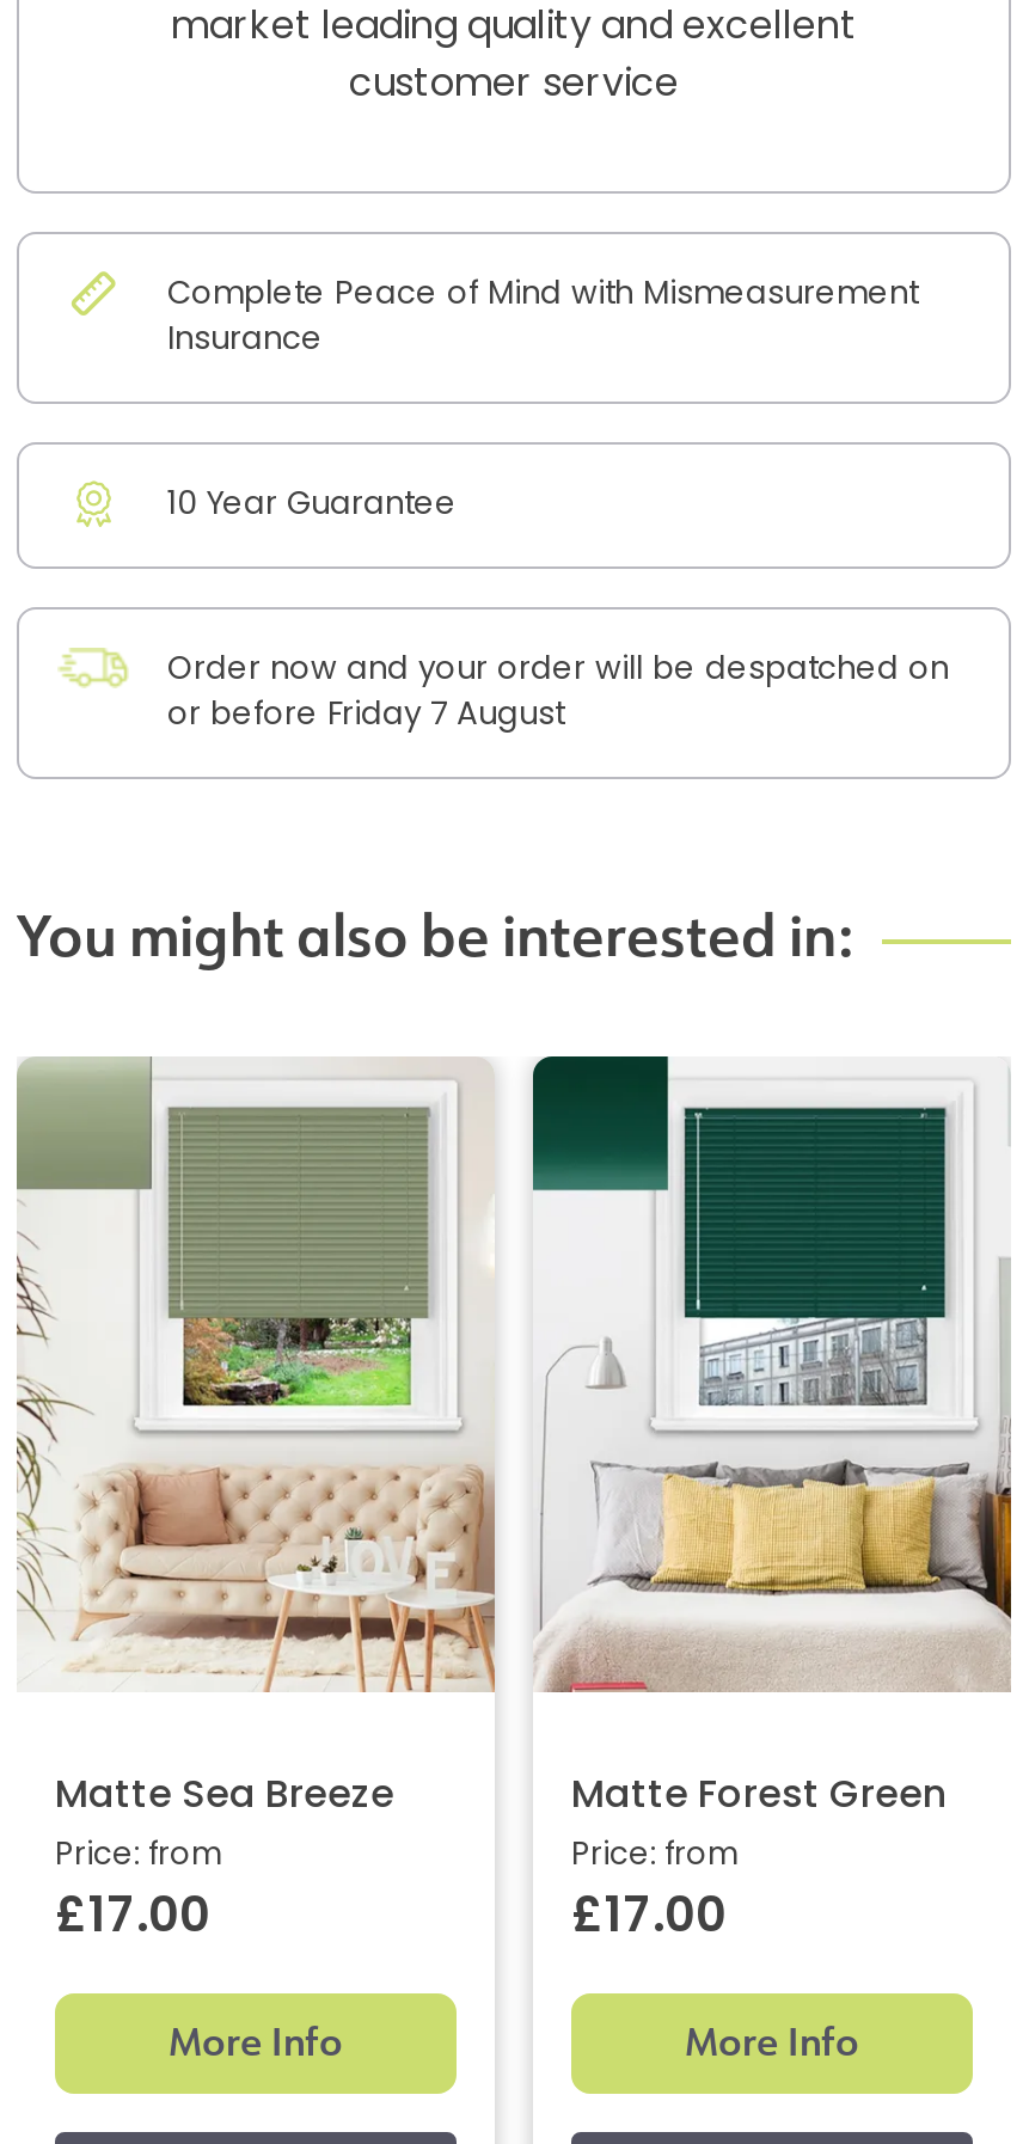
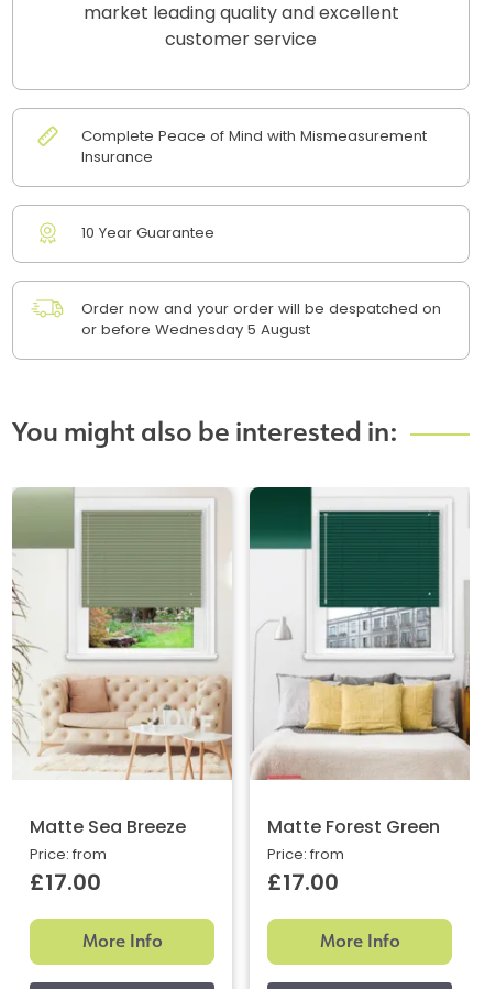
[167,701,564,732] or before Friday 7 August -> [81,324,310,338] or before Wednesday 5 August

